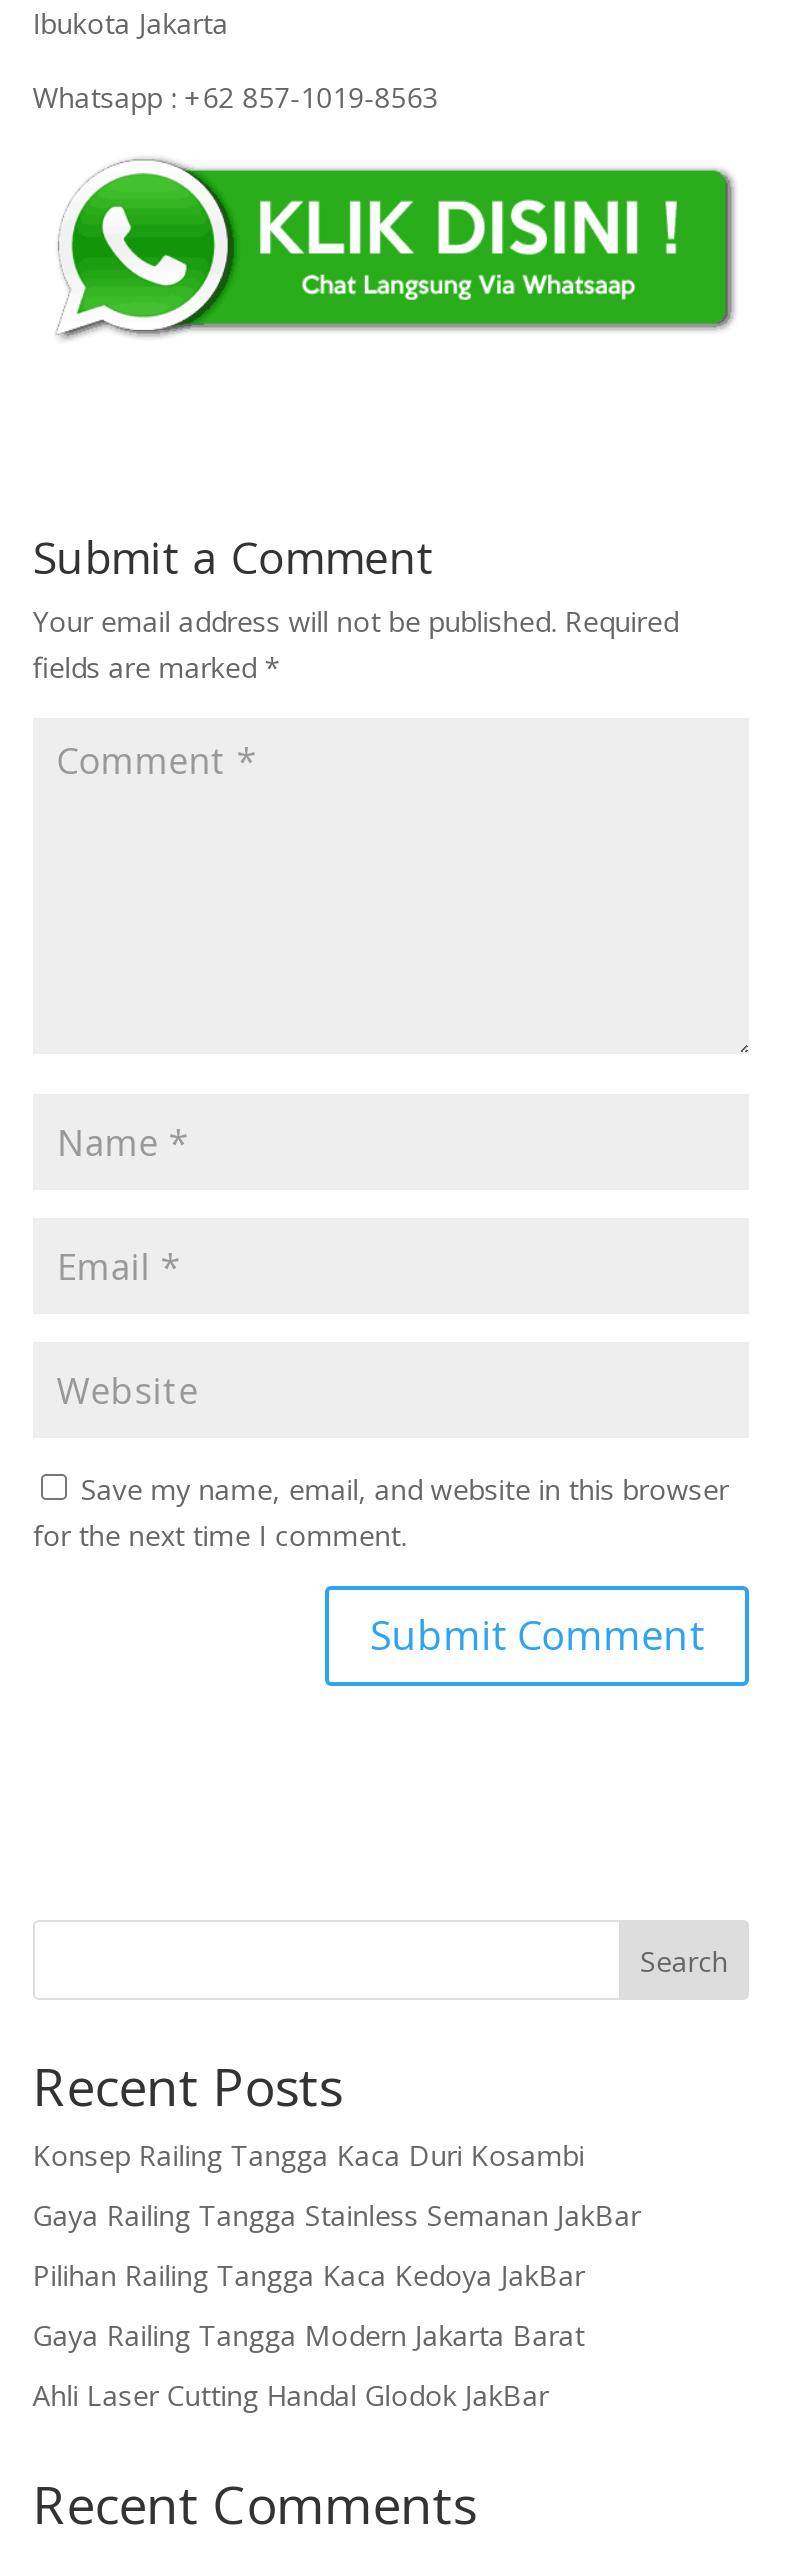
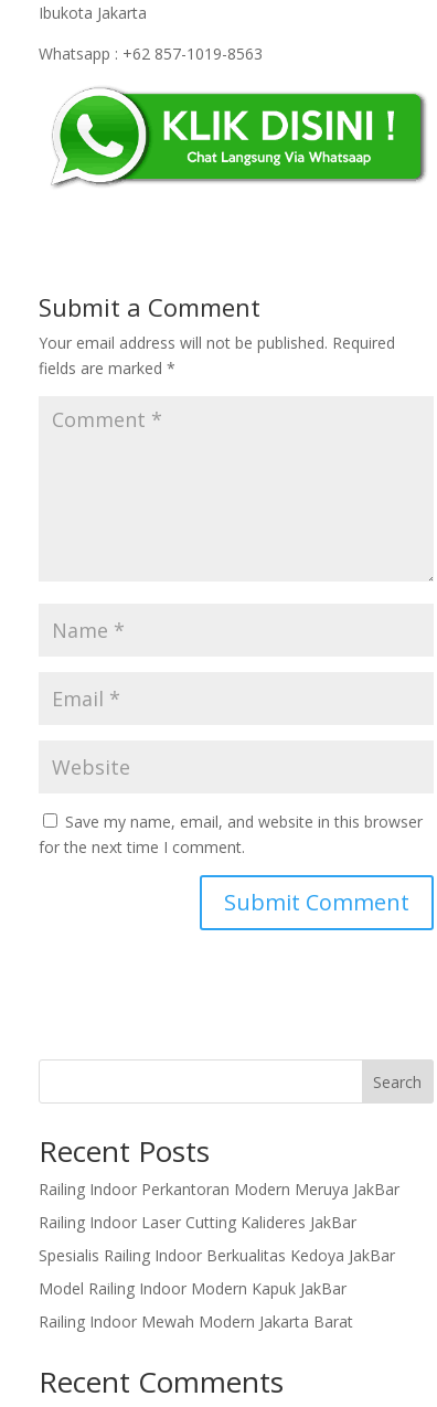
[33,2136,585,2174] Konsep Railing Tangga Kaca Duri Kosambi -> [38,1179,399,1200] Railing Indoor Perkantoran Modern Meruya JakBar
[33,2196,641,2234] Gaya Railing Tangga Stainless Semanan JakBar -> [38,1212,356,1233] Railing Indoor Laser Cutting Kalideres JakBar
[33,2256,585,2294] Pilihan Railing Tangga Kaca Kedoya JakBar -> [38,1245,395,1266] Spesialis Railing Indoor Berkualitas Kedoya JakBar
[33,2316,585,2354] Gaya Railing Tangga Modern Jakarta Barat -> [38,1278,346,1299] Model Railing Indoor Modern Kapuk JakBar
[33,2376,549,2414] Ahli Laser Cutting Handal Glodok JakBar -> [38,1311,353,1332] Railing Indoor Mewah Modern Jakarta Barat

